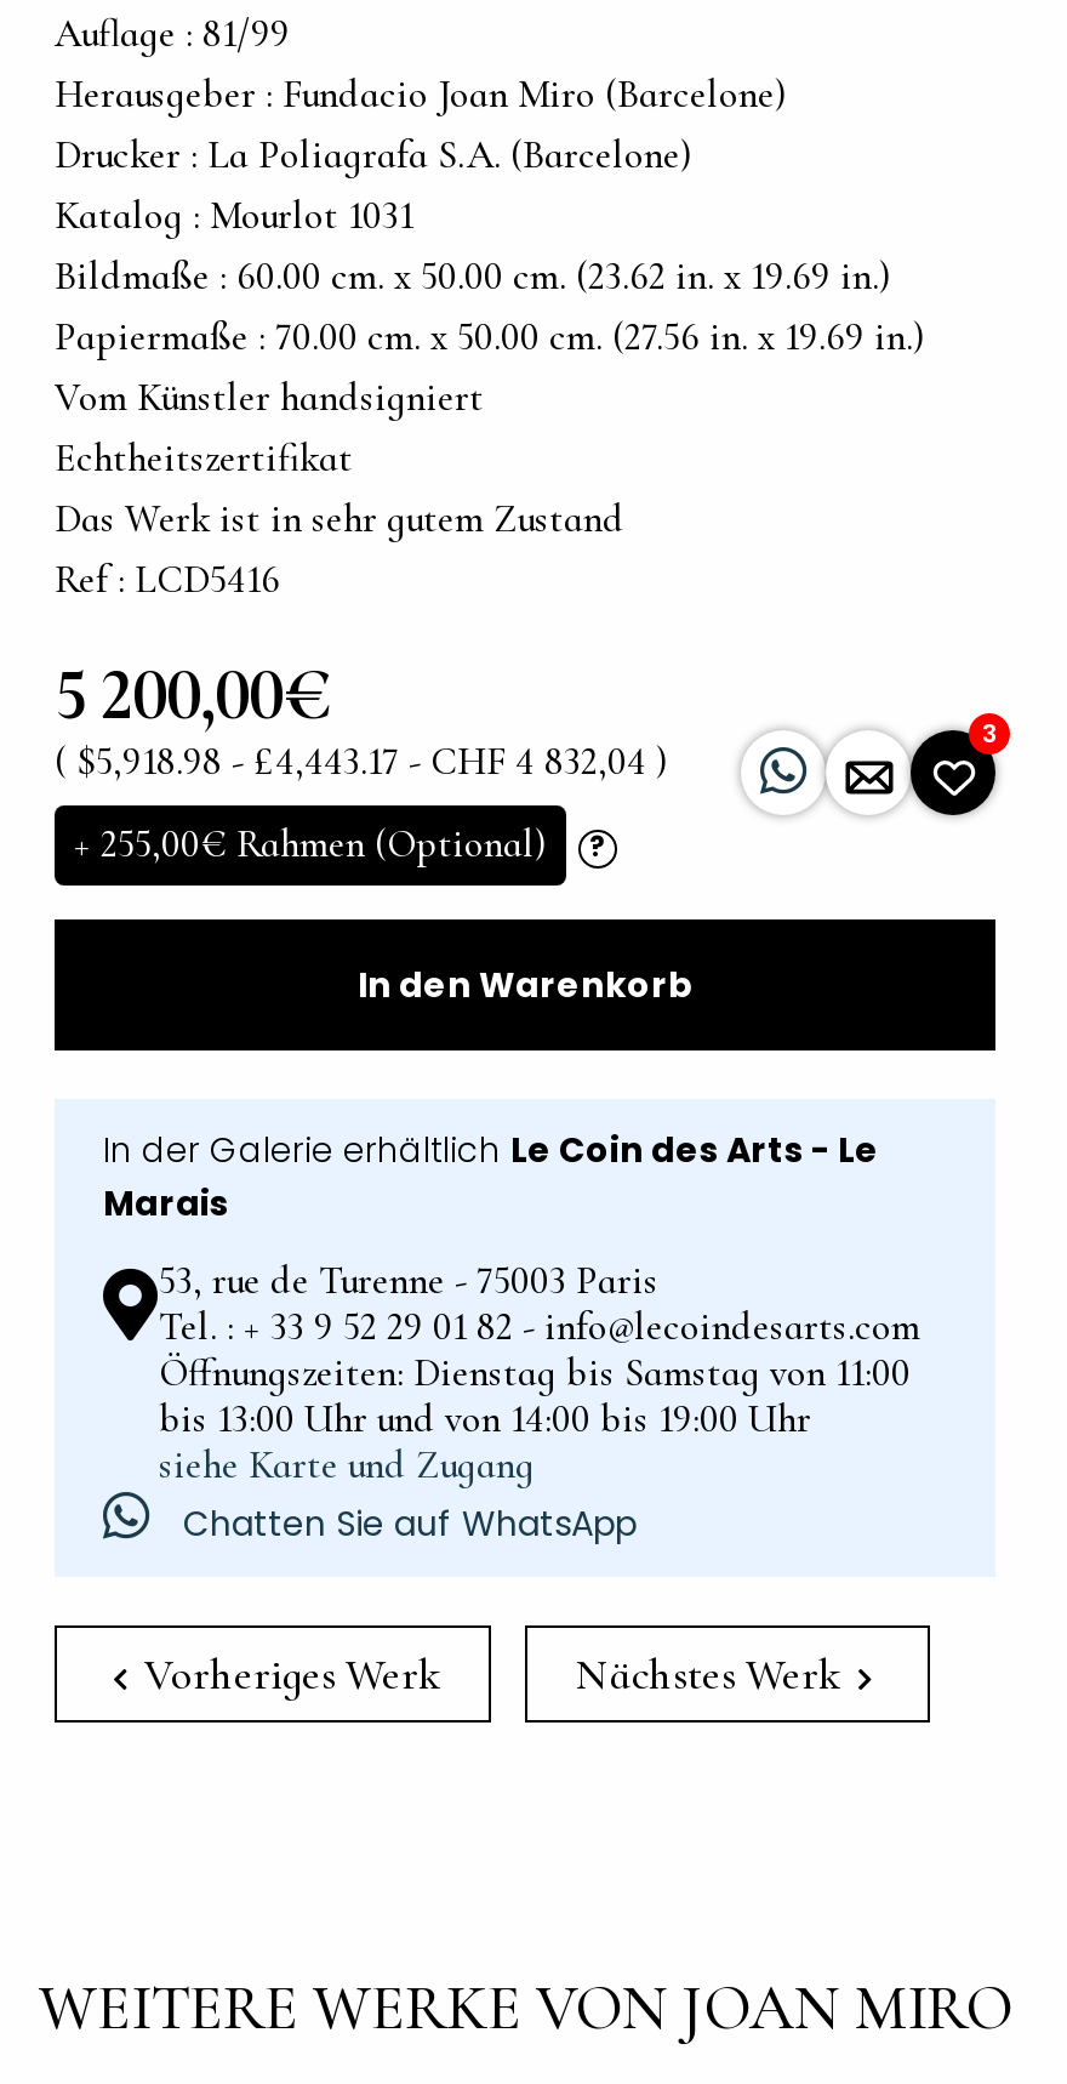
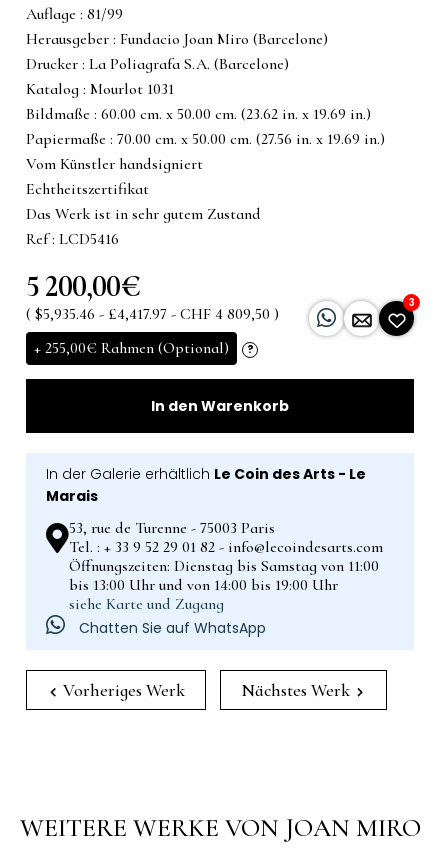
[55,738,668,787] ( $5,918.98 - £4,443.17 - CHF 4 832,04 ) -> [26,304,279,324] ( $5,935.46 - £4,417.97 - CHF 4 809,50 )

